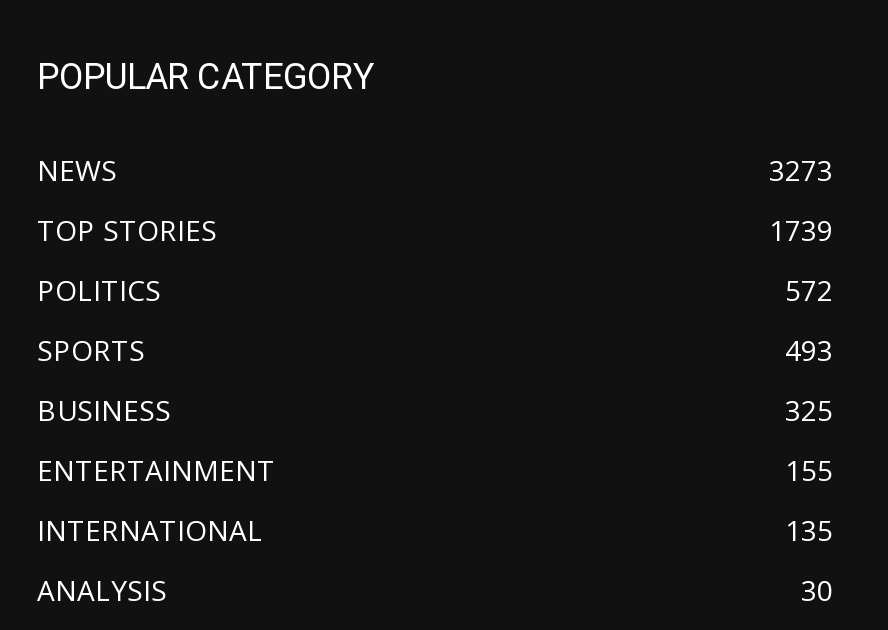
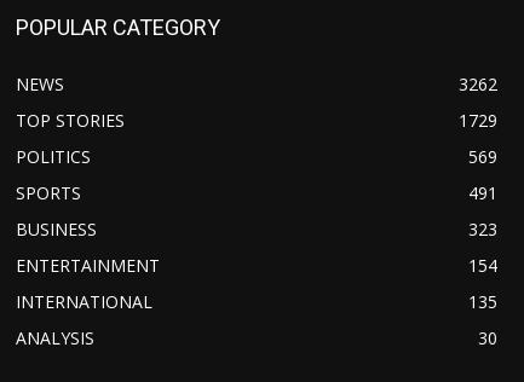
[769,151,833,189] 3273 -> [459,73,497,96] 3262
[769,211,833,249] 1739 -> [459,109,497,132] 1729
[785,271,833,309] 572 -> [468,146,497,169] 569
[785,331,833,369] 493 -> [468,182,497,205] 491
[785,391,833,429] 325 -> [468,218,497,241] 323
[785,451,833,489] 155 -> [468,254,497,277] 154

